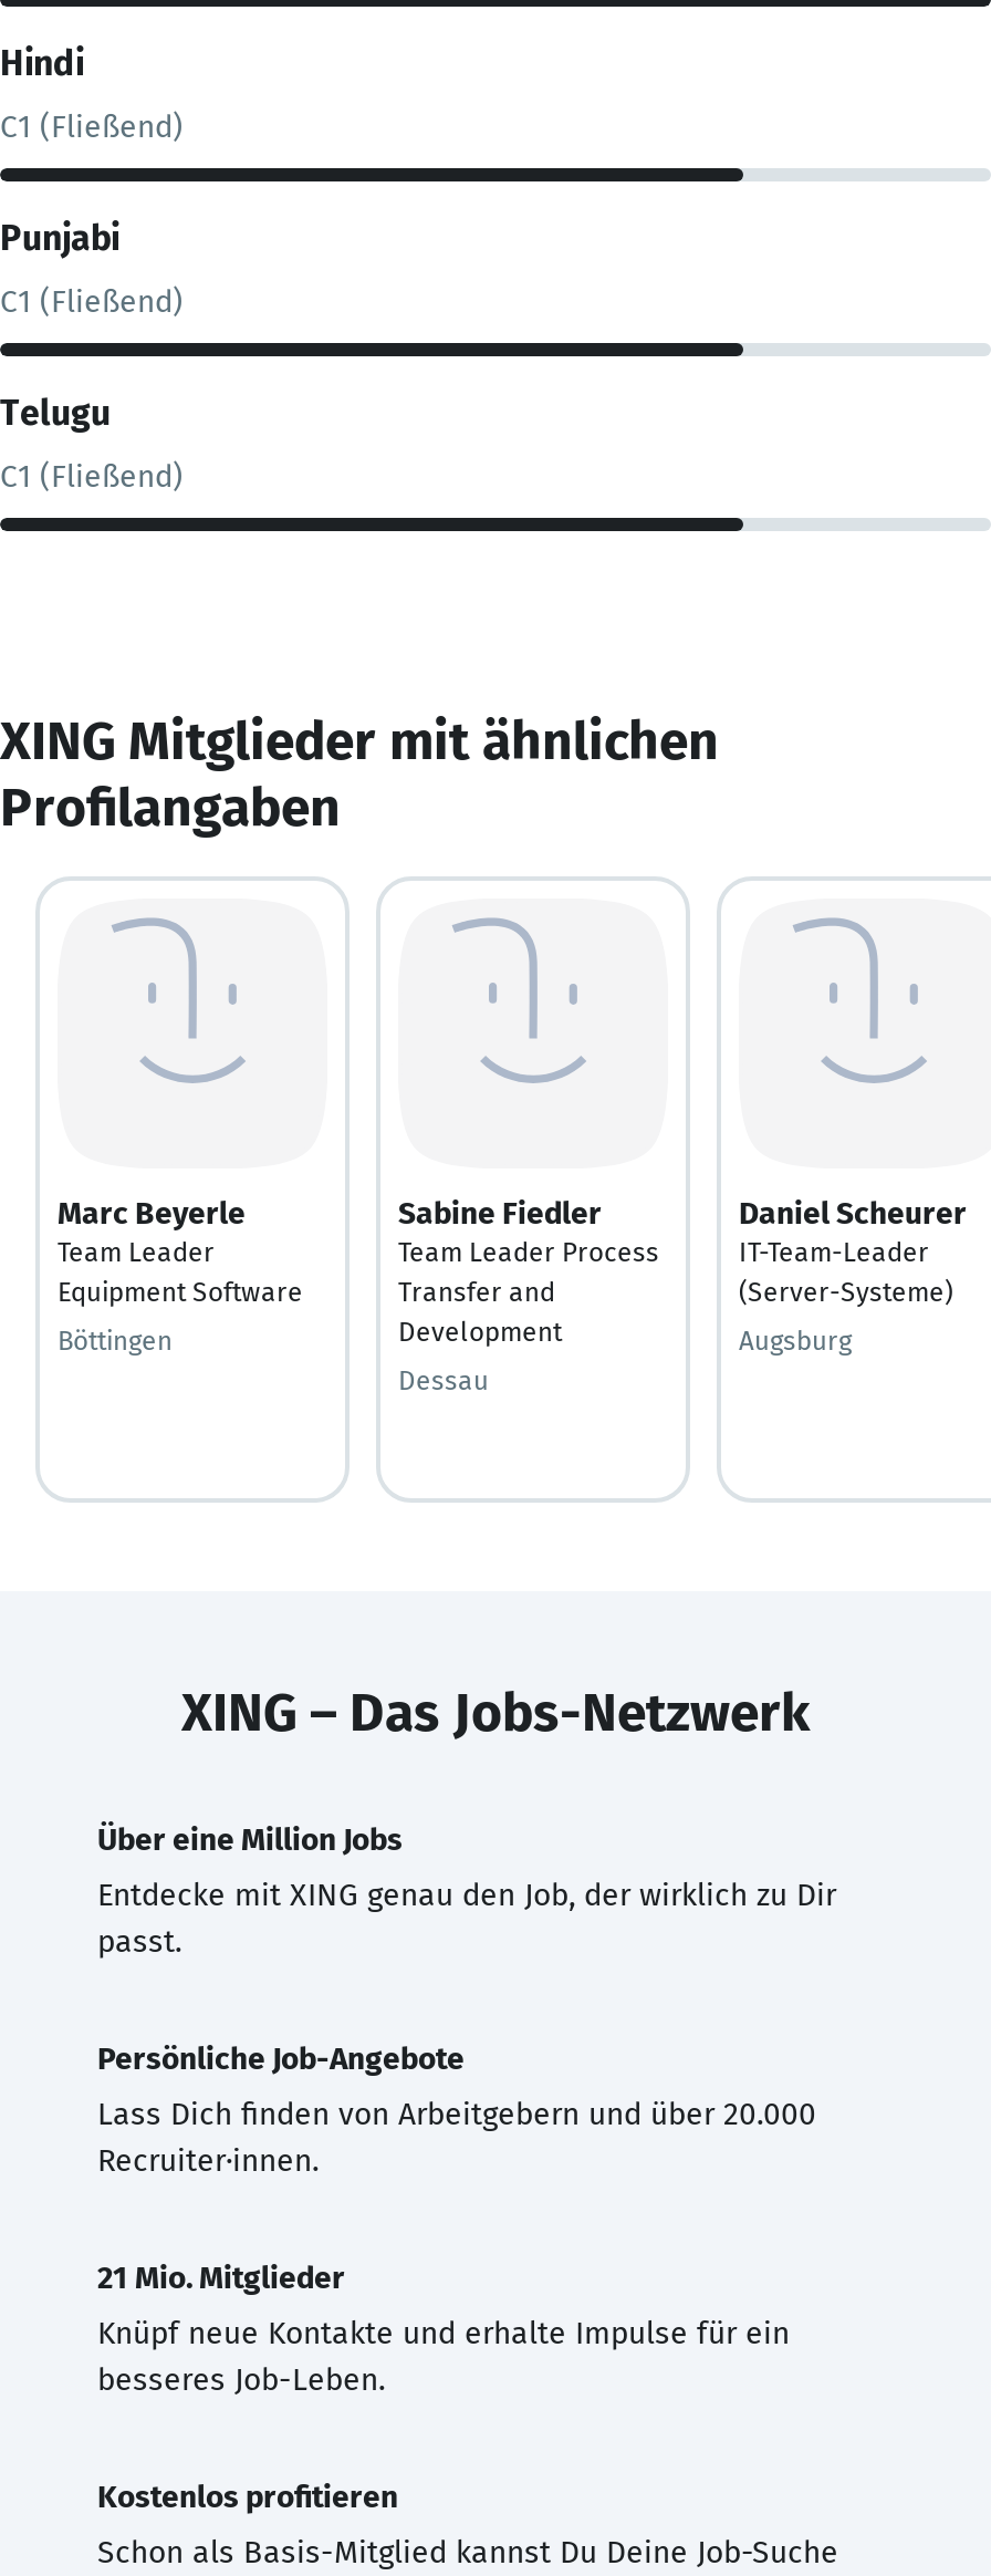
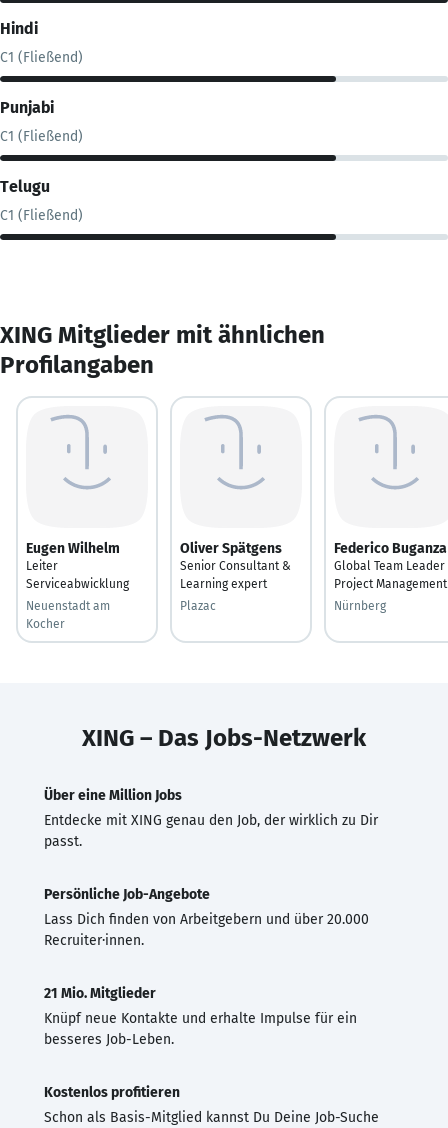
[58,1194,303,1307] Marc Beyerle | Team Leader | Equipment Software -> [26,539,129,590] Eugen Wilhelm | Leiter | Serviceabwicklung
[398,1194,659,1347] Sabine Fiedler | Team Leader Process | Transfer and | Development -> [180,539,291,590] Oliver Spätgens | Senior Consultant & | Learning expert
[739,1194,967,1307] Daniel Scheurer | IT-Team-Leader | (Server-Systeme) -> [334,539,447,590] Federico Buganza | Global Team Leader | Project Management
[58,1325,173,1355] Böttingen -> [26,598,110,630] Neuenstadt am | Kocher
[739,1325,852,1355] Augsburg -> [334,598,386,612] Nürnberg
[398,1364,489,1395] Dessau -> [180,598,216,612] Plazac

